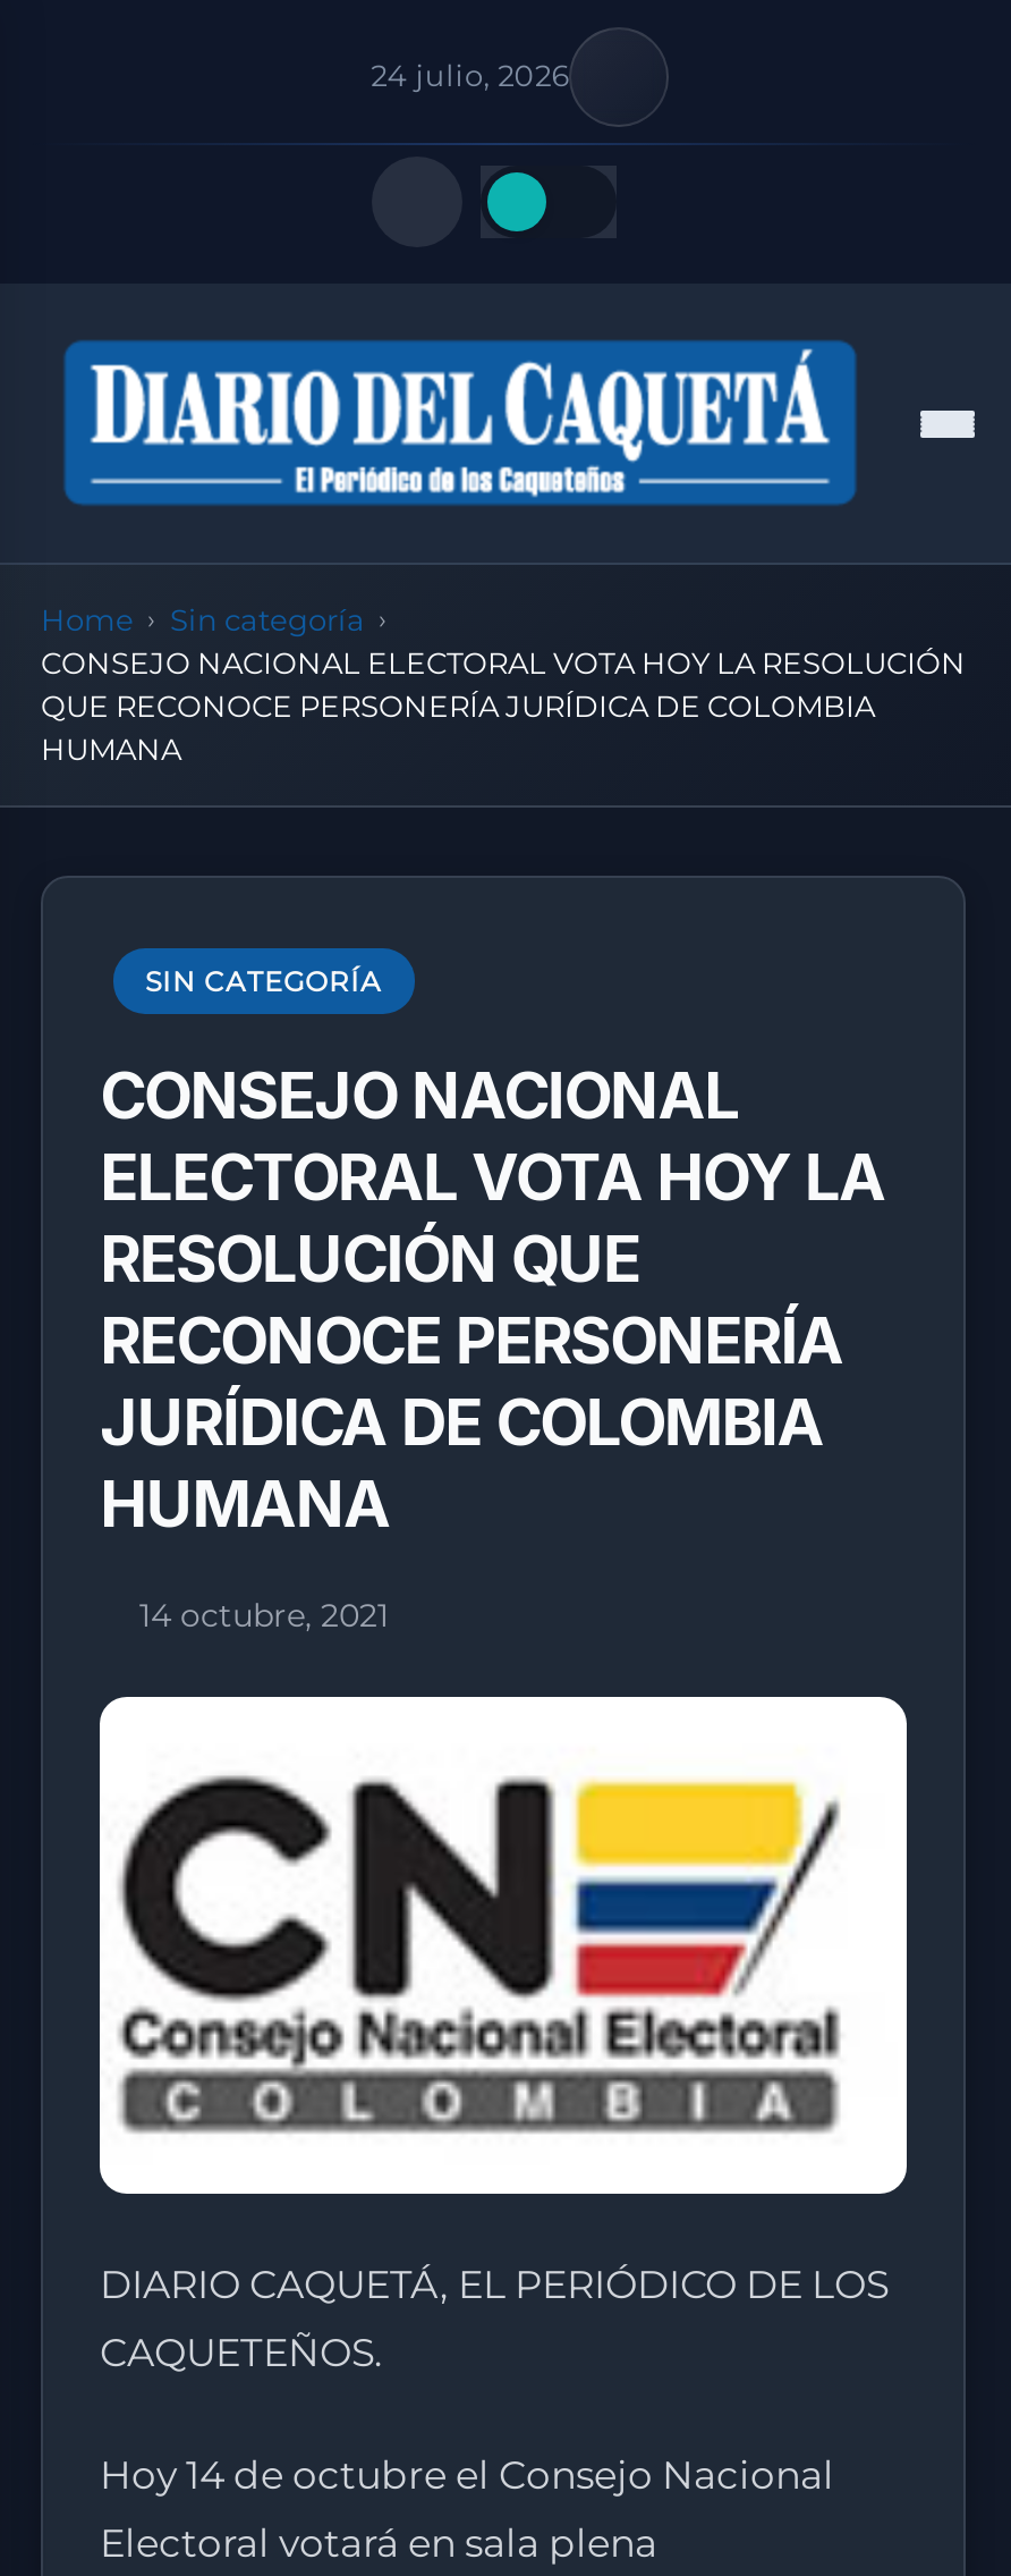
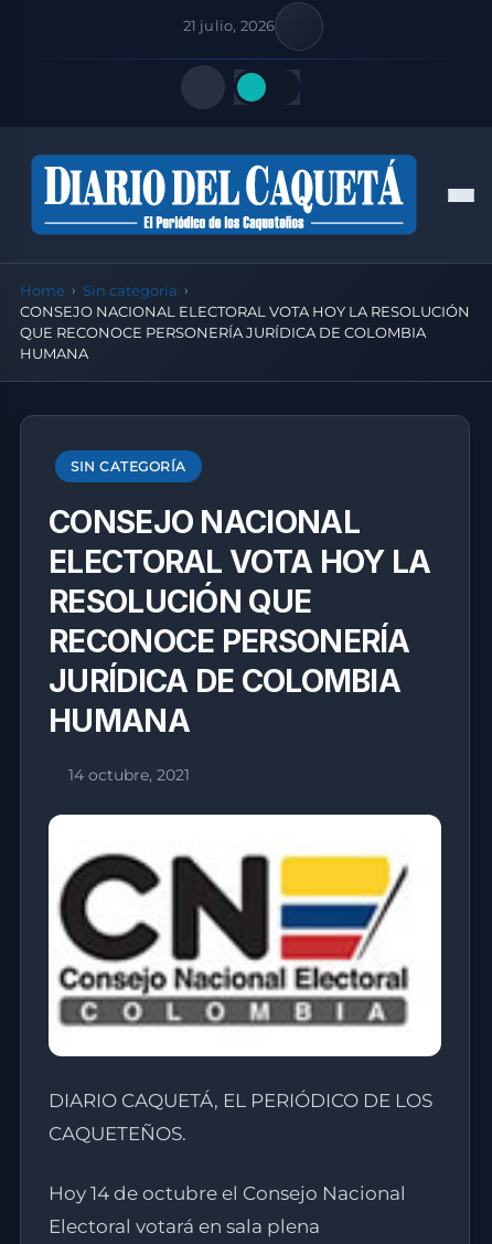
[371,59,570,93] 24 julio, 2026 -> [183,18,275,34] 21 julio, 2026

